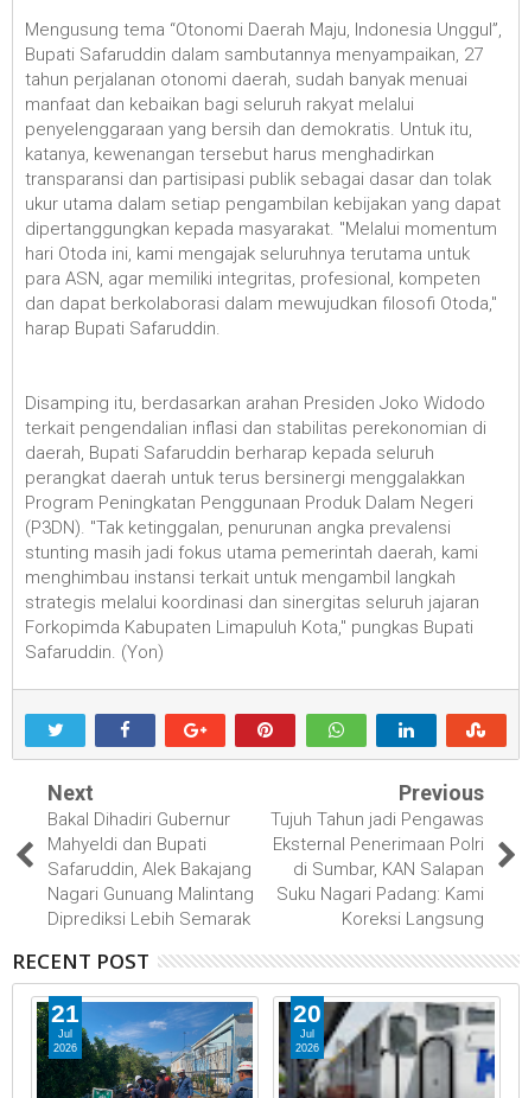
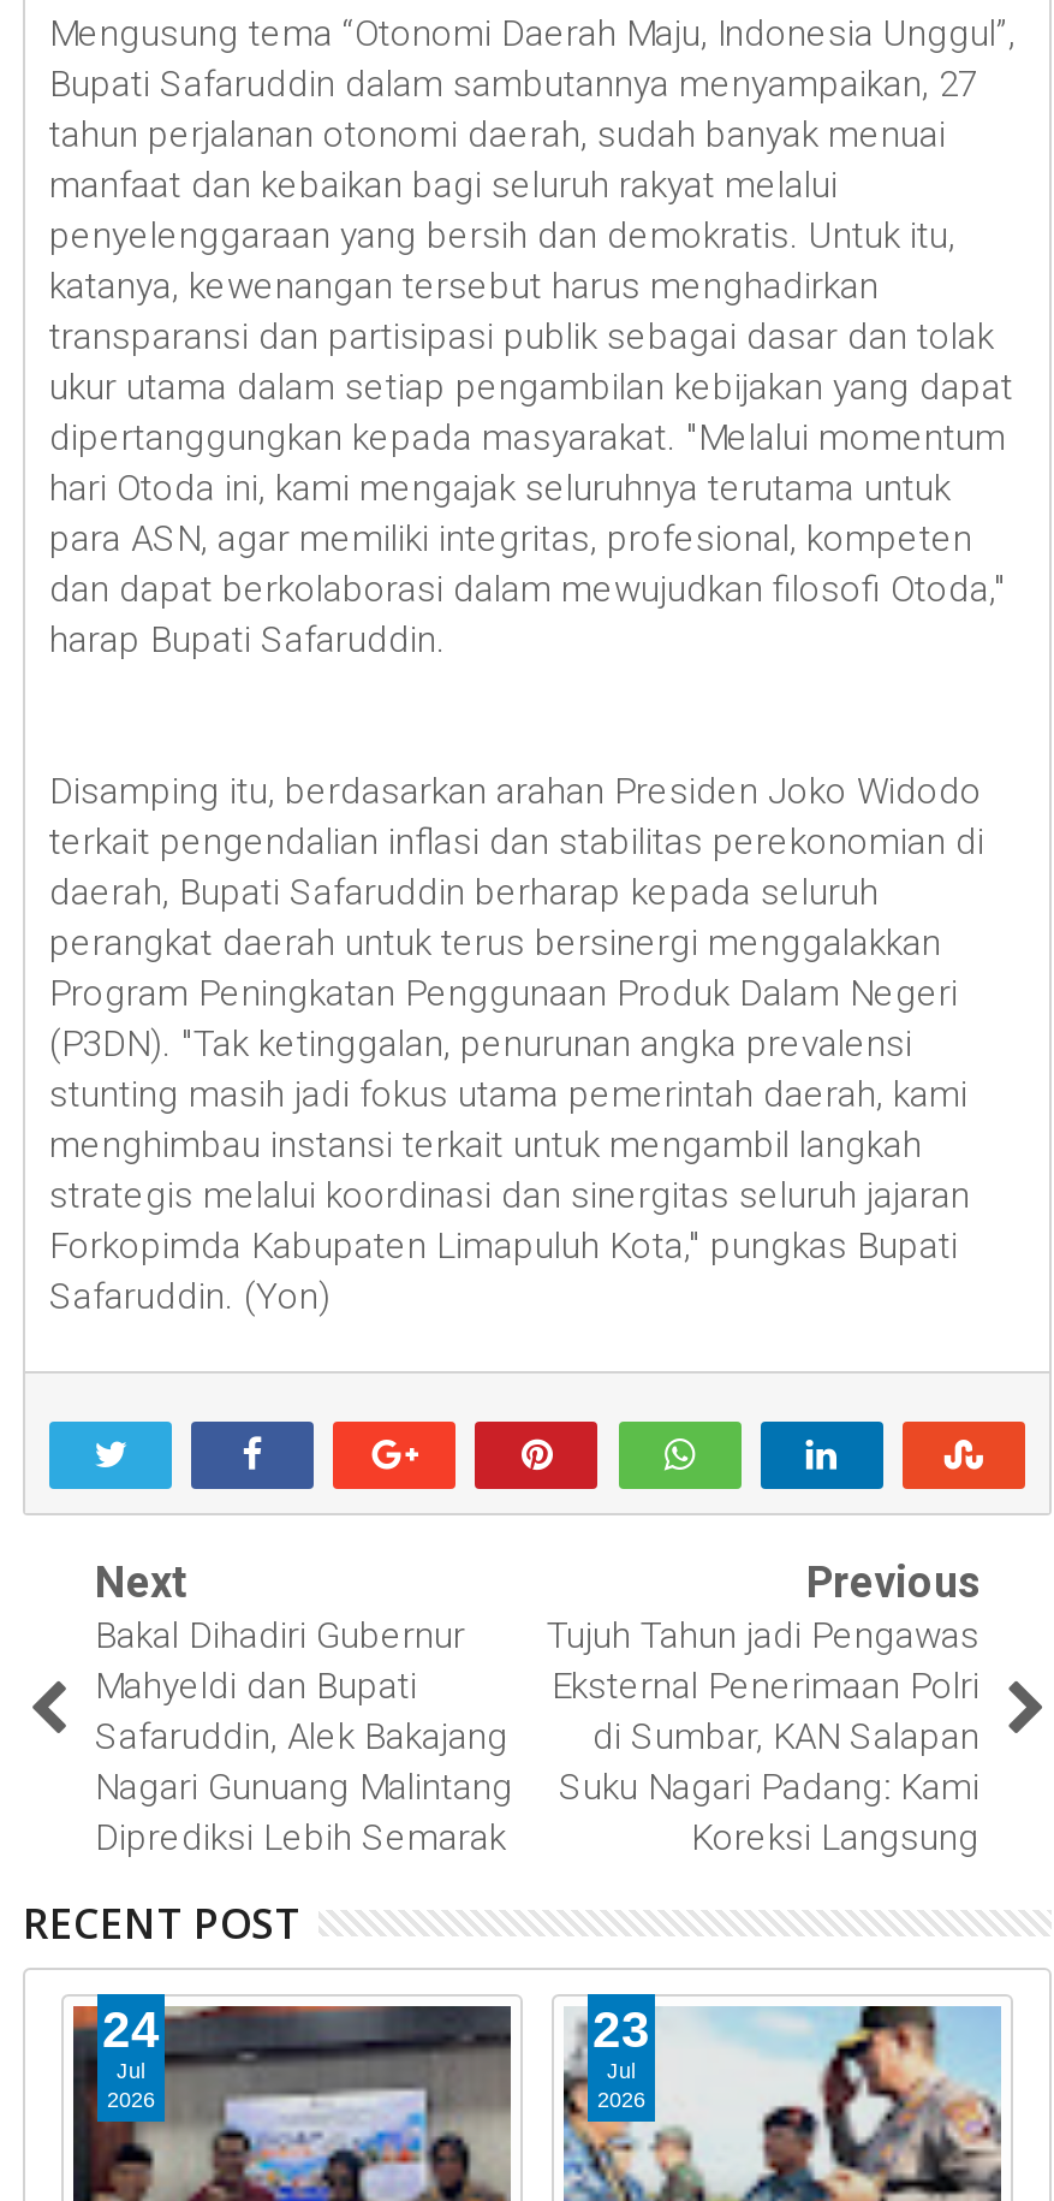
[51,1000,79,1027] 21 -> [102,2002,160,2057] 24
[293,1000,322,1027] 20 -> [592,2002,650,2057] 23

